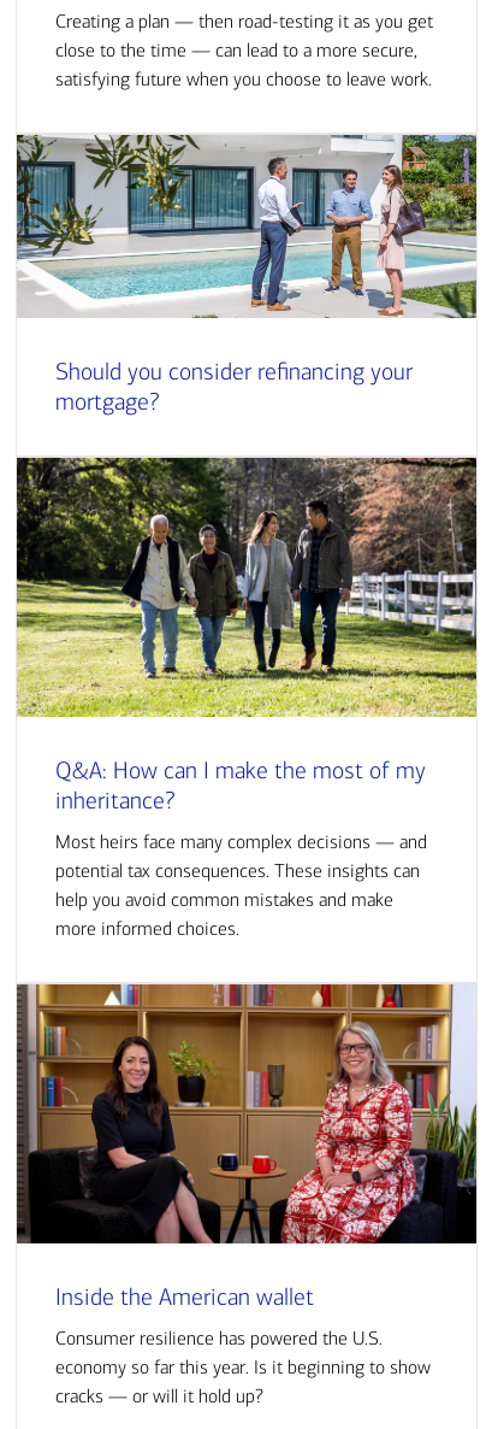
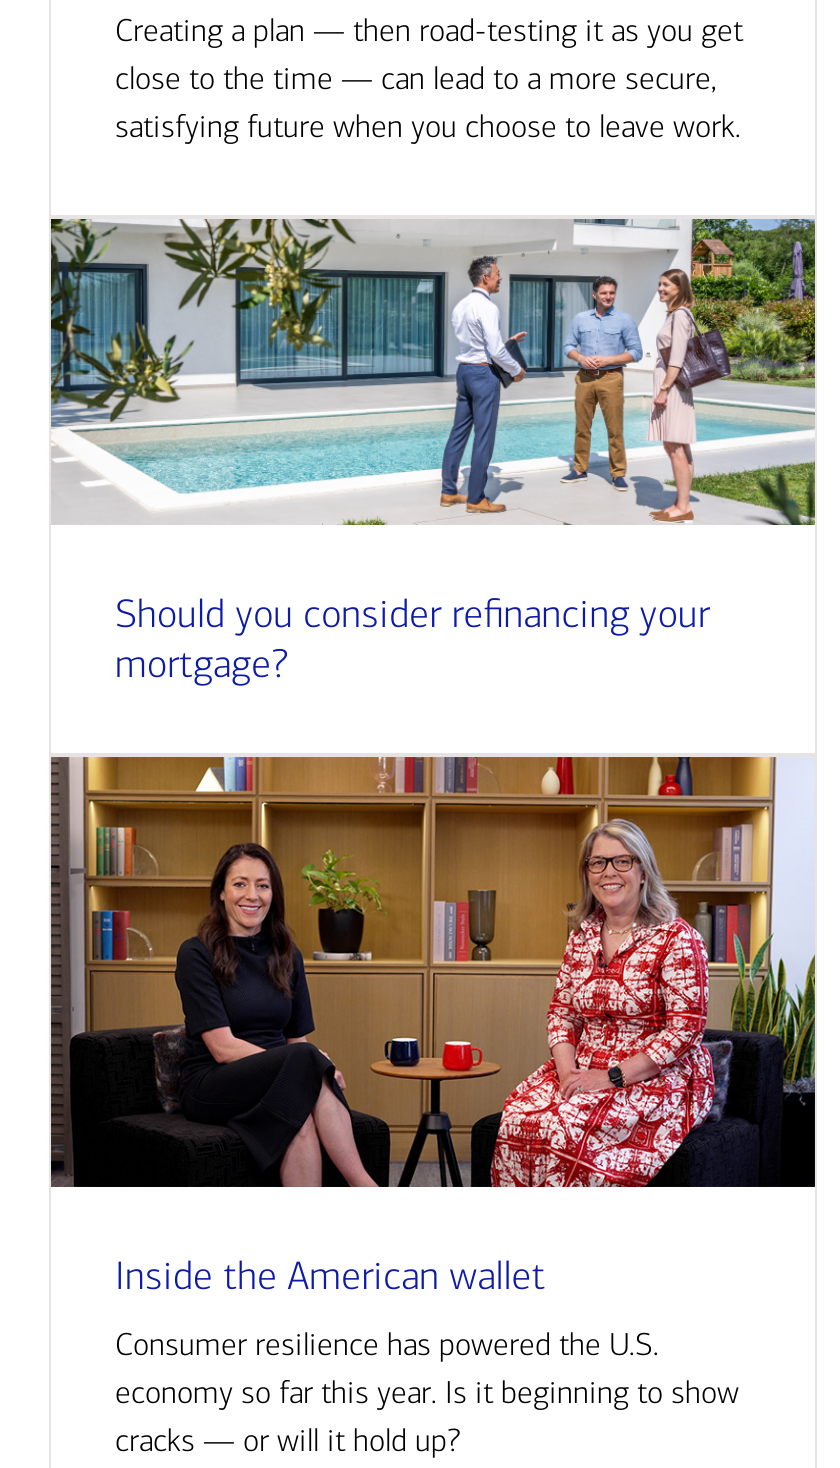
[16,457,478,940] [image] | Q&A: How can I make the most of my | inheritance? | Most heirs face many complex decisions — and | potential tax consequences. These insights can | help you avoid common mistakes and make | more informed choices. -> none

